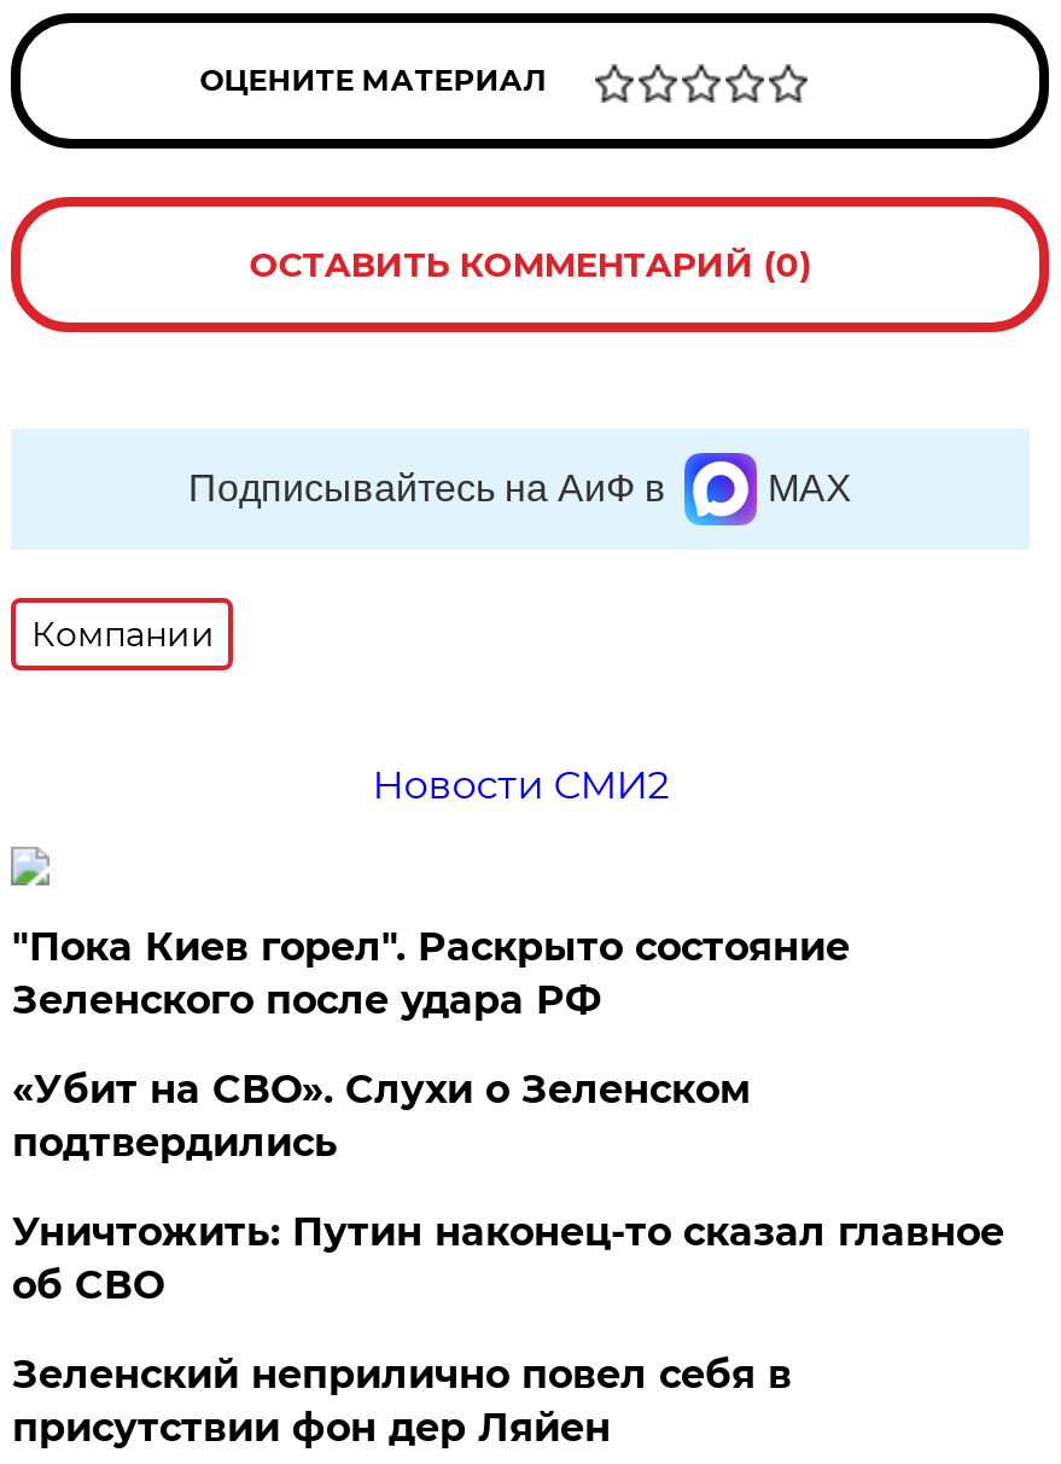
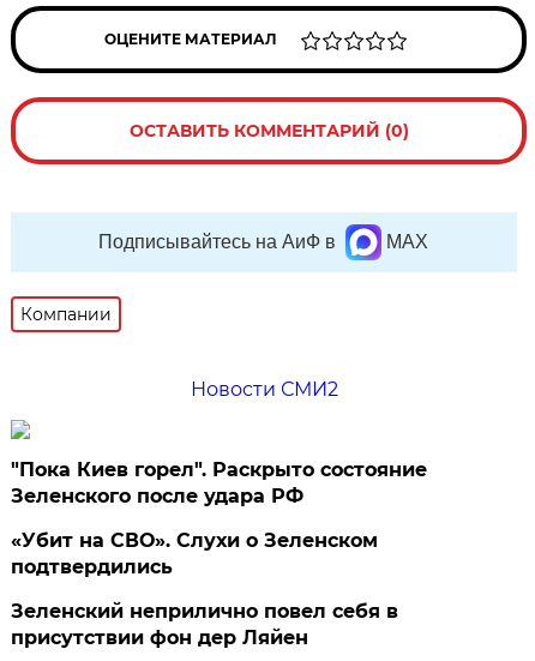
[12,1209,1004,1308] Уничтожить: Путин наконец-то сказал главное | об СВО -> none

